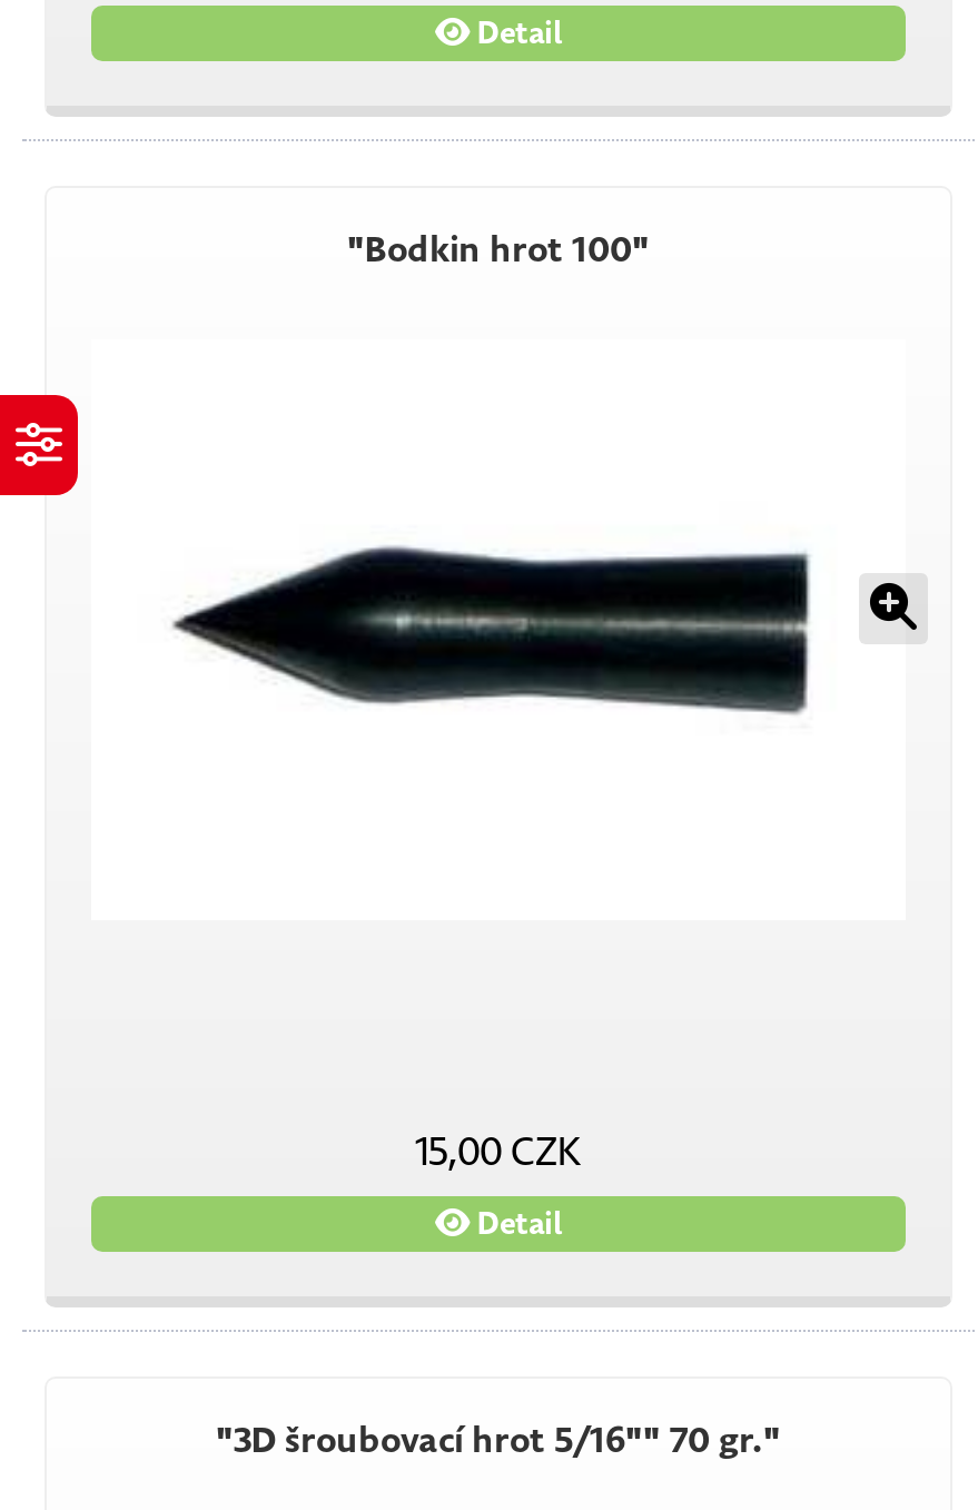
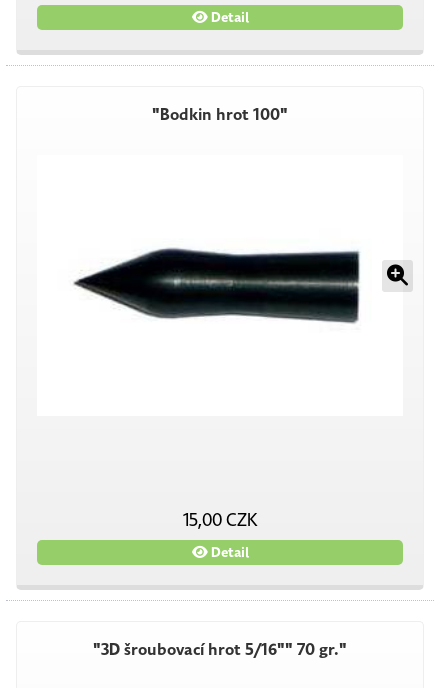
[7,393,80,497] [image] -> none

